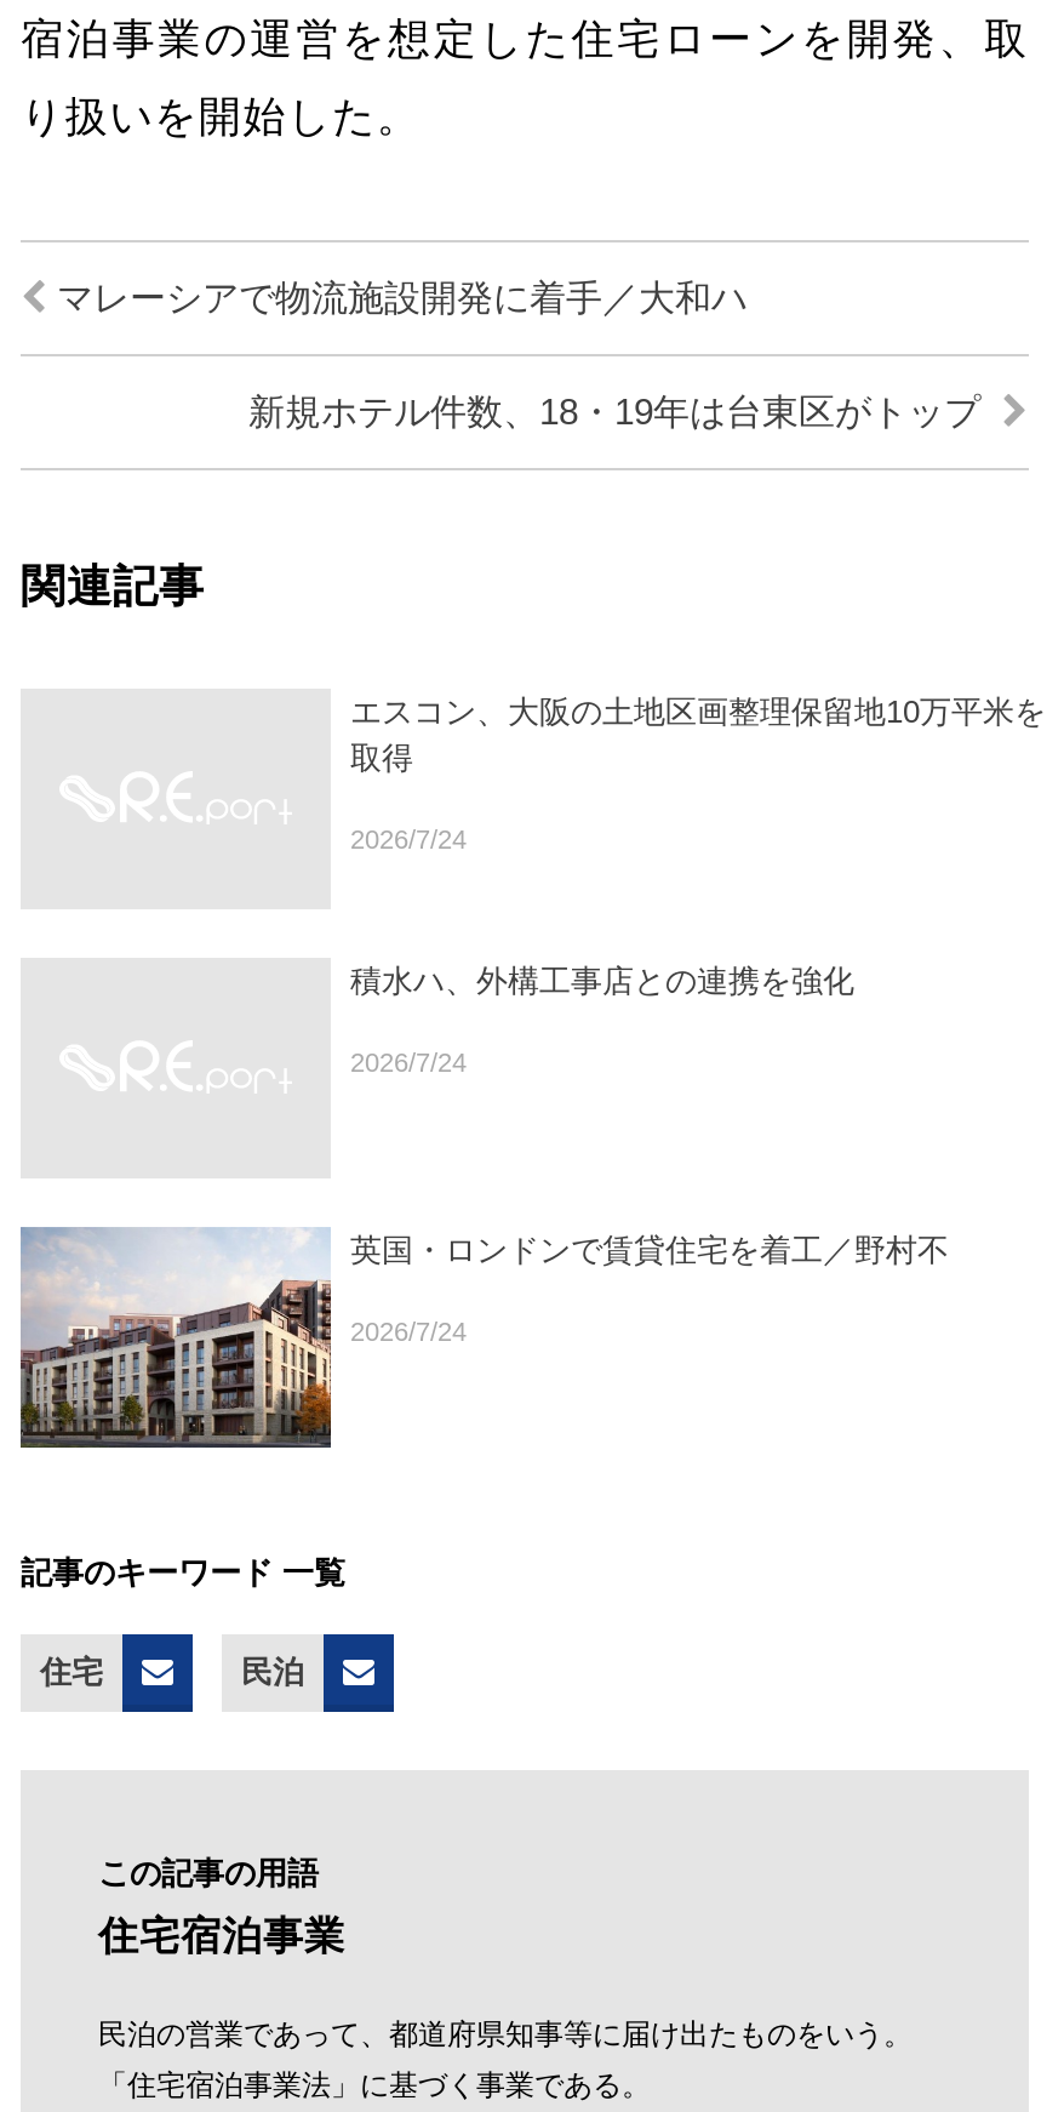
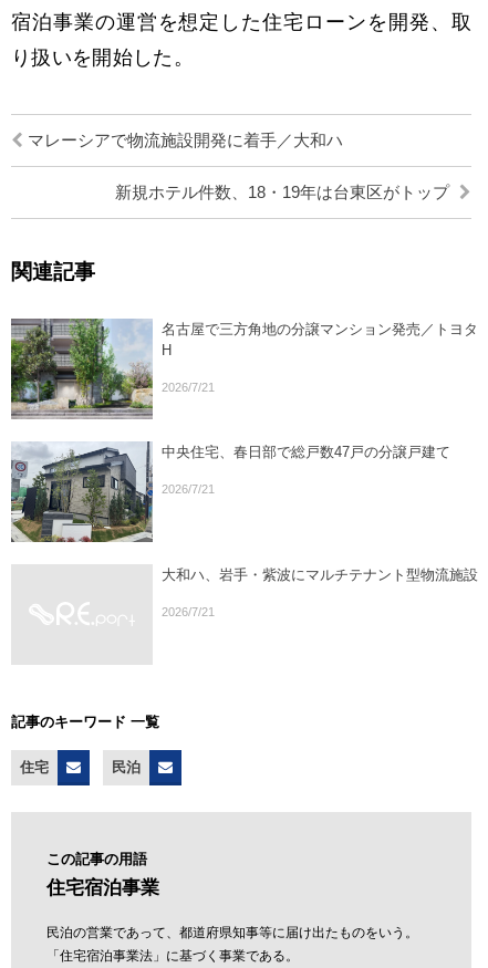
none -> [10,318,154,419] [image]
none -> [10,444,153,543] [image]
[350,693,1046,775] エスコン、大阪の土地区画整理保留地10万平米を | 取得 -> [162,321,478,358] 名古屋で三方角地の分譲マンション発売／トヨタ | H
[350,824,467,853] 2026/7/24 -> [162,380,215,394] 2026/7/21
[350,962,854,999] 積水ハ、外構工事店との連携を強化 -> [162,443,450,460] 中央住宅、春日部で総戸数47戸の分譲戸建て
[350,1047,467,1076] 2026/7/24 -> [162,482,215,495] 2026/7/21
[18,1227,333,1450] [image] -> none
[350,1231,949,1268] 英国・ロンドンで賃貸住宅を着工／野村不 -> [162,566,478,583] 大和ハ、岩手・紫波にマルチテナント型物流施設
[350,1316,467,1345] 2026/7/24 -> [162,605,215,618] 2026/7/21

